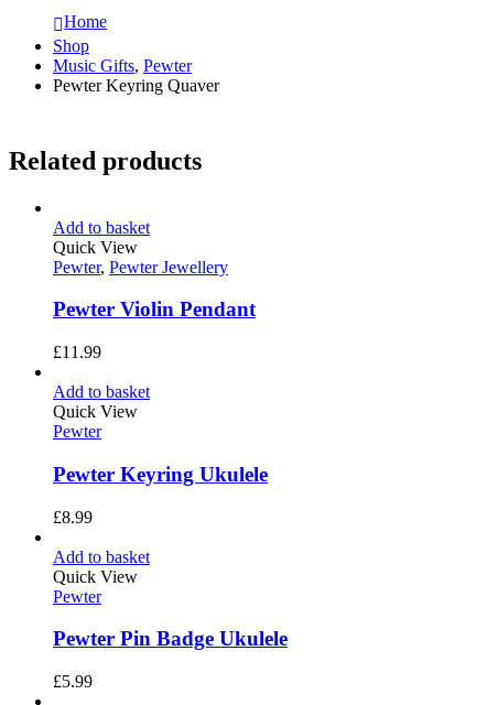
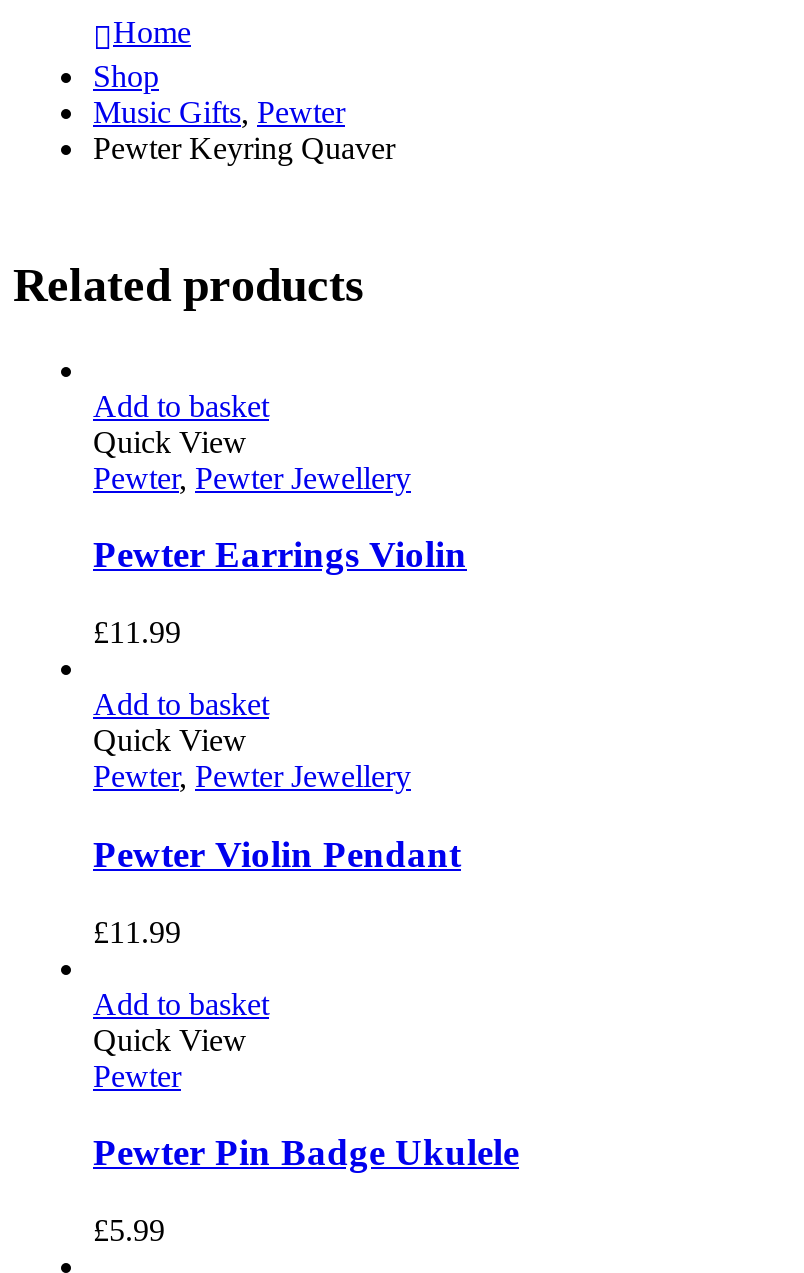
none -> [93,534,467,576] Pewter Earrings Violin
moved [53,298,256,321] -> [93,833,461,875]: Pewter Violin Pendant
[53,422,101,441] Pewter -> [93,759,411,793] Pewter, Pewter Jewellery
[53,462,268,486] Pewter Keyring Ukulele -> none
[53,507,93,526] £8.99 -> [93,914,181,948] £11.99

